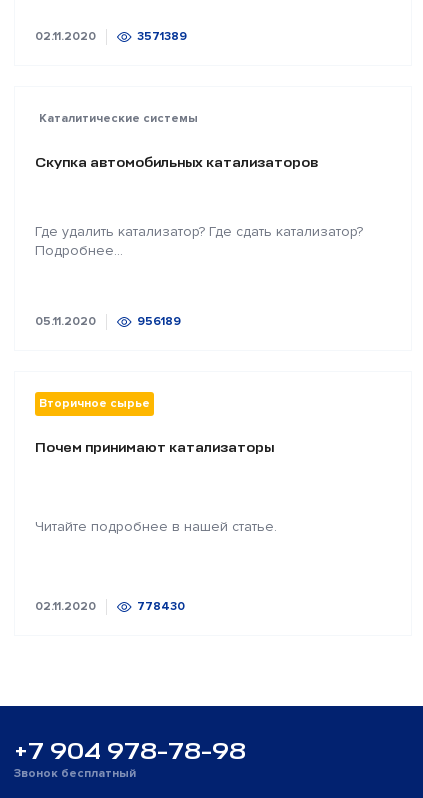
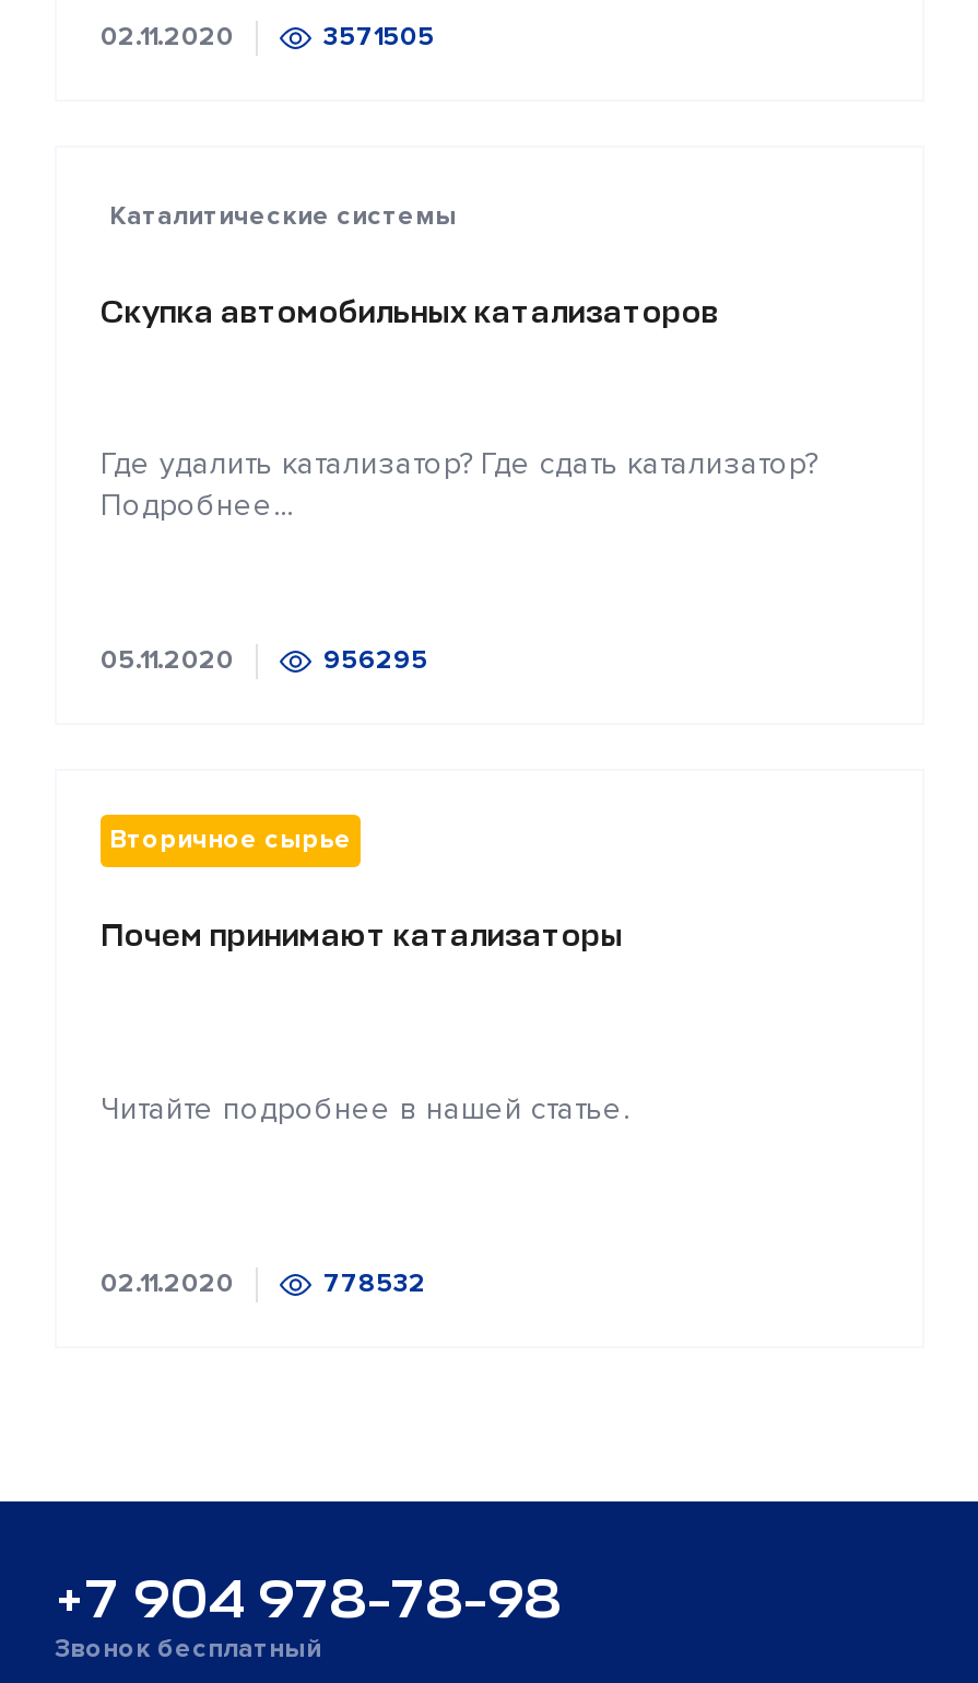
[137,29,187,44] 3571389 -> [323,20,435,53] 3571505
[137,314,181,329] 956189 -> [323,643,428,676] 956295
[137,599,185,614] 778430 -> [323,1267,426,1299] 778532

